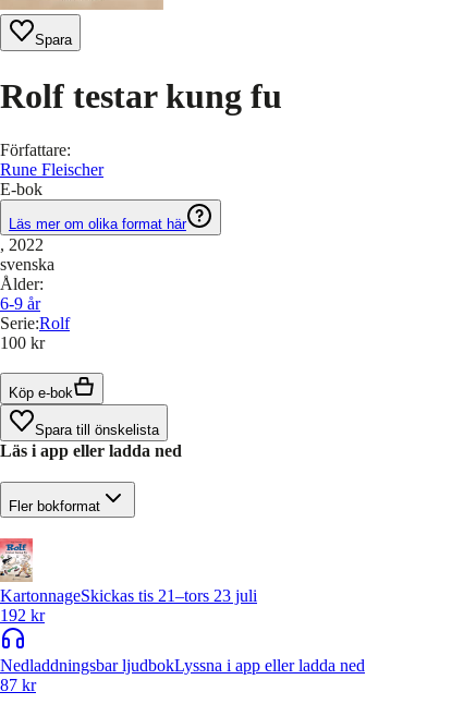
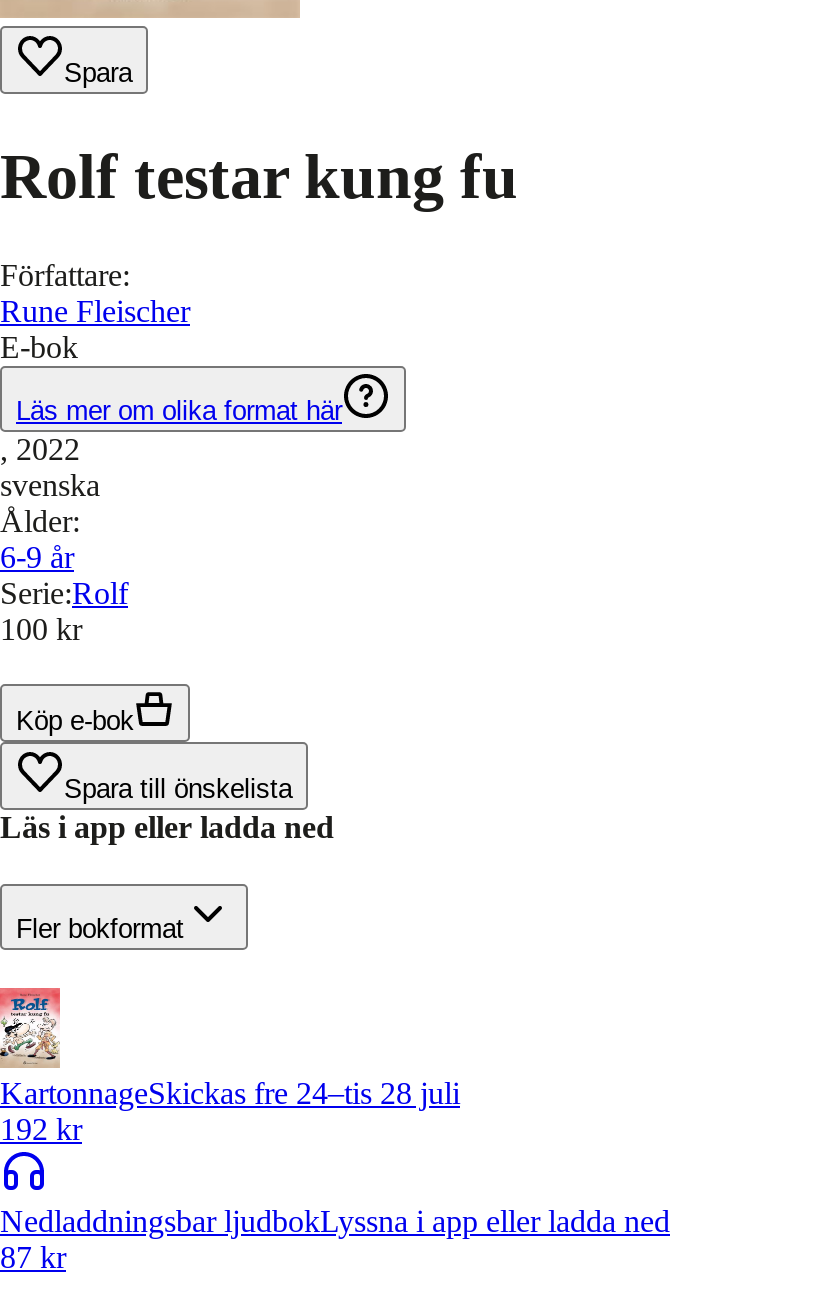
[0,586,257,605] KartonnageSkickas tis 21–tors 23 juli -> [0,1076,460,1110] KartonnageSkickas fre 24–tis 28 juli

